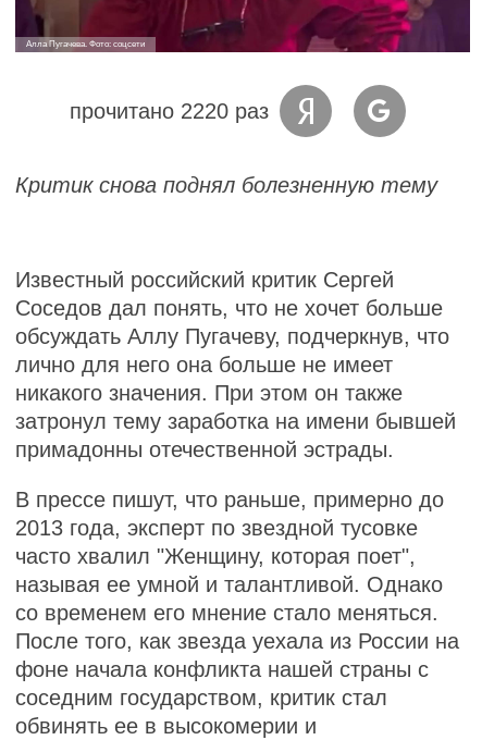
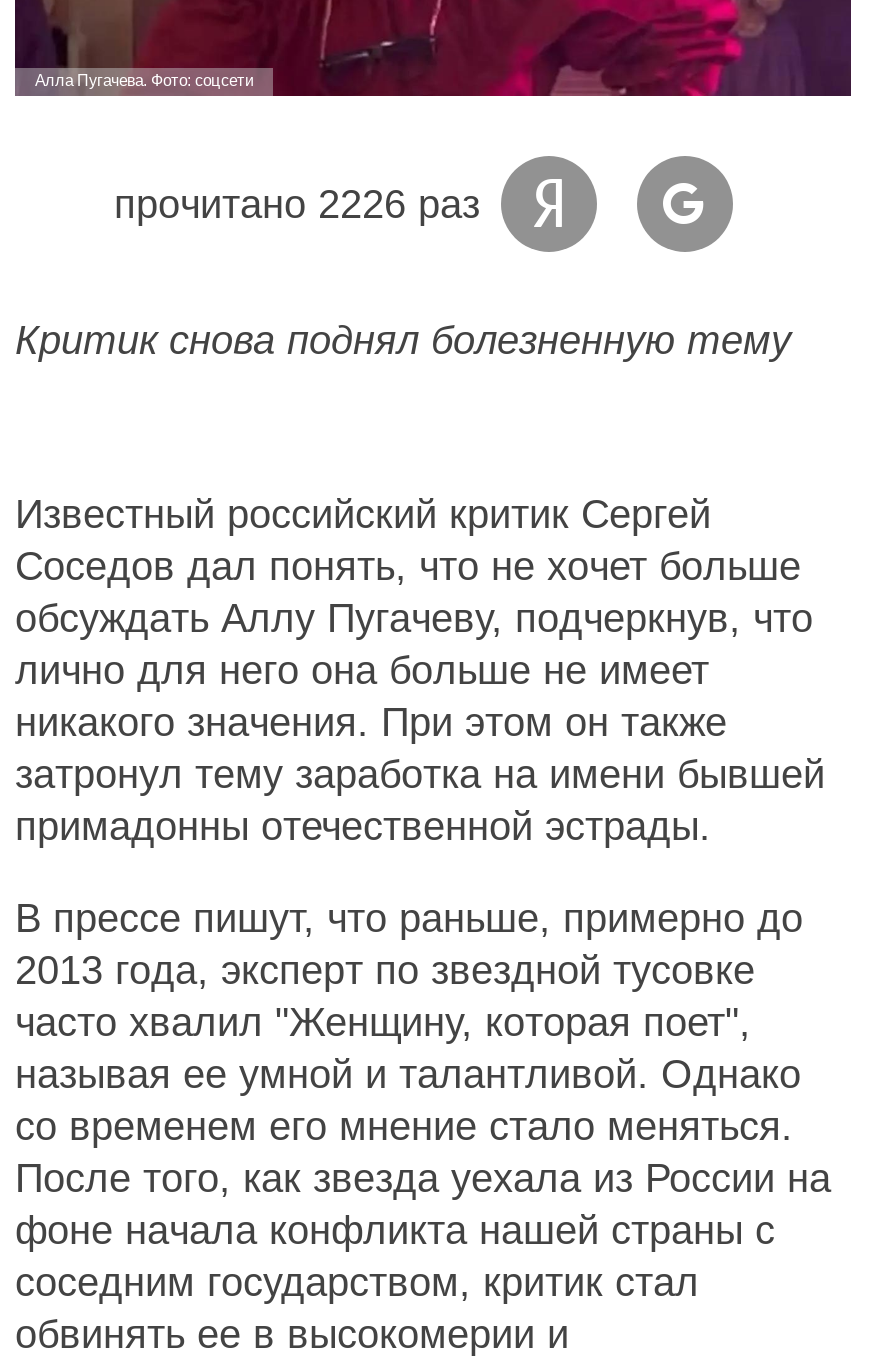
[69,99,268,123] прочитано 2220 раз -> [114,182,480,226] прочитано 2226 раз

